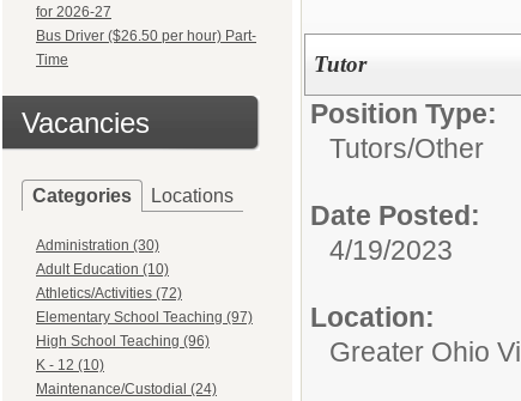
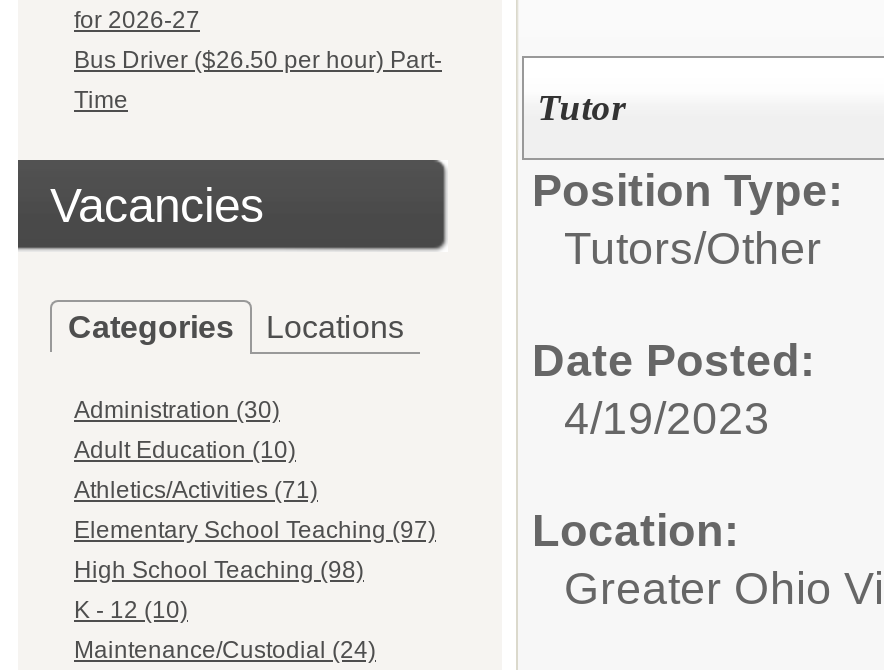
[36,285,182,302] Athletics/Activities (72) -> [74,476,318,504] Athletics/Activities (71)
[36,333,210,350] High School Teaching (96) -> [74,556,364,584] High School Teaching (98)

